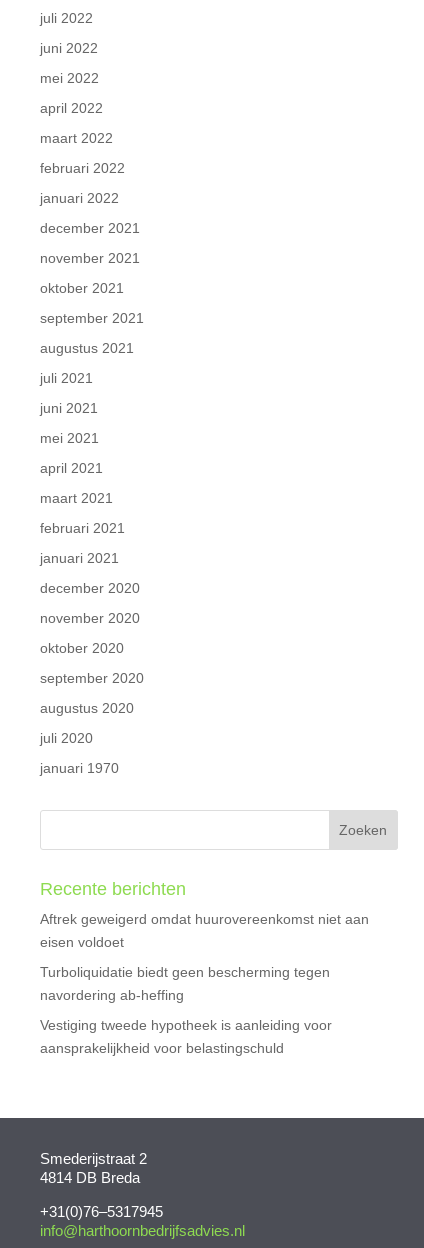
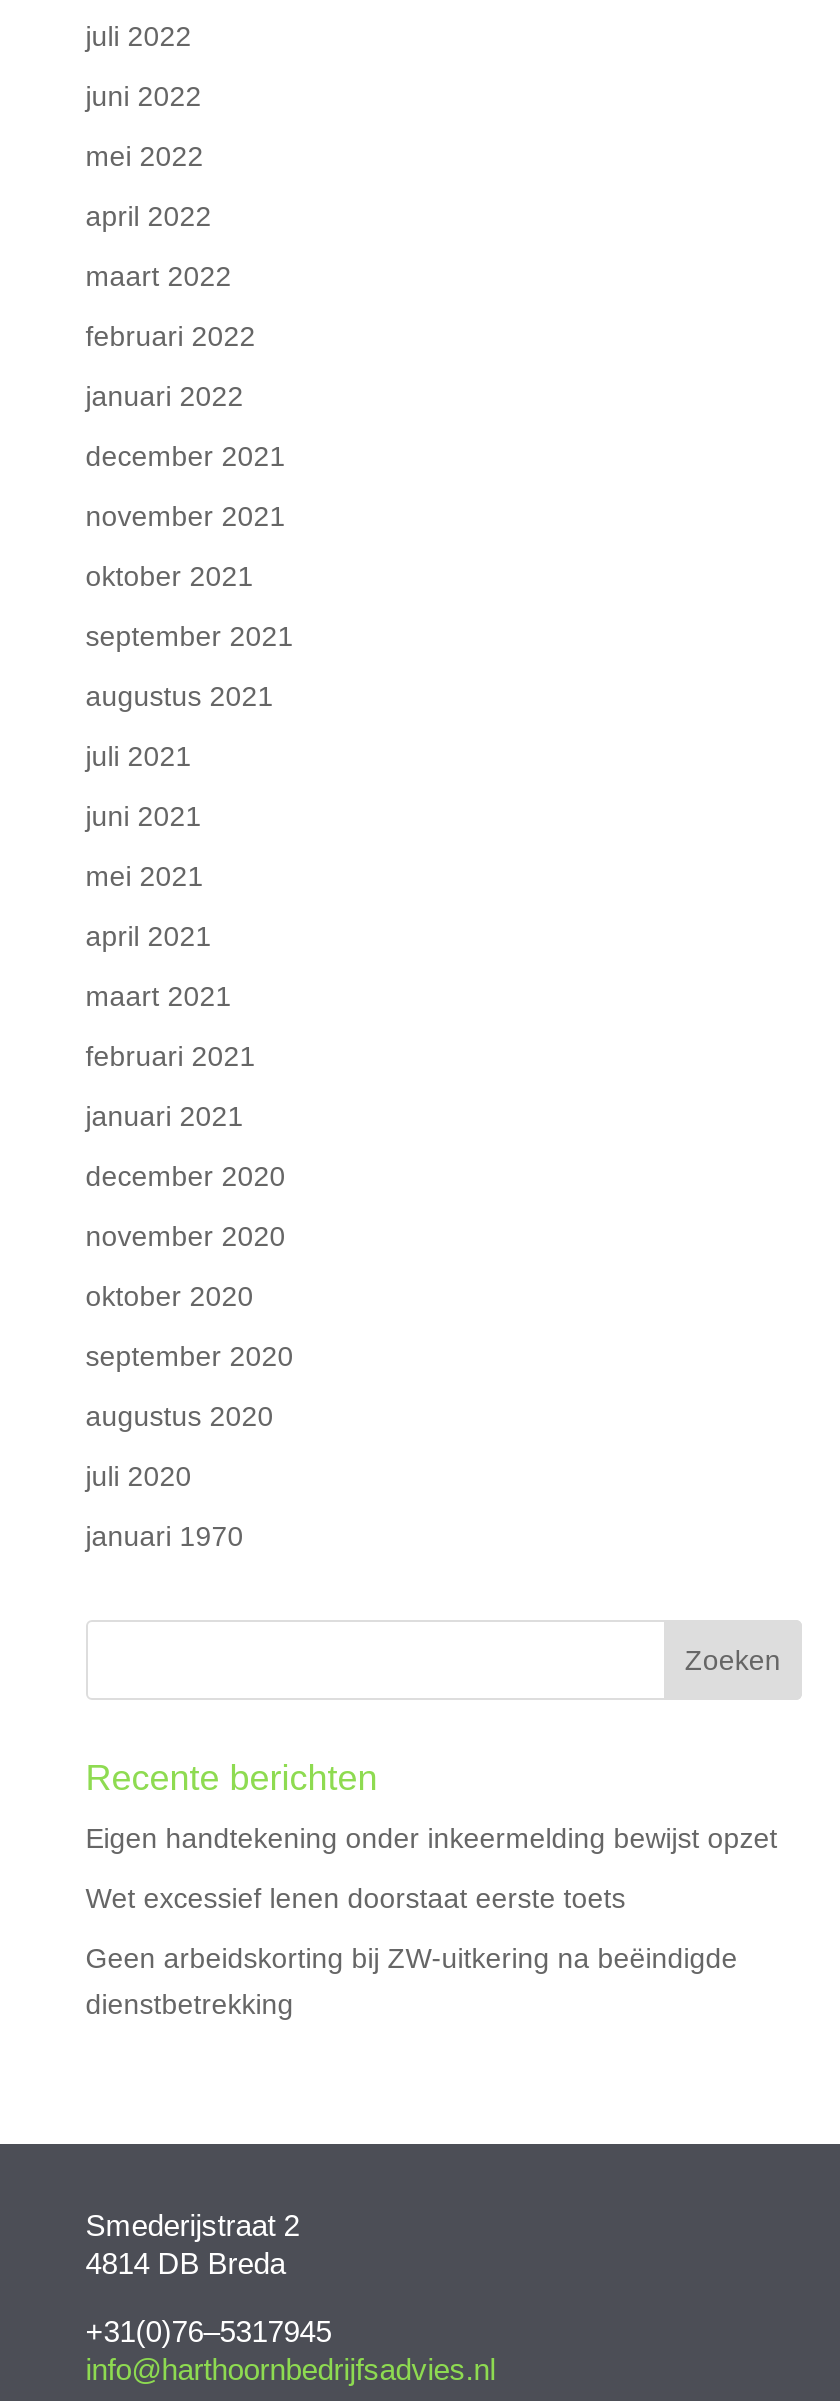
[40,911,369,950] Aftrek geweigerd omdat huurovereenkomst niet aan | eisen voldoet -> [86,1823,778,1855] Eigen handtekening onder inkeermelding bewijst opzet
[40,964,330,1003] Turboliquidatie biedt geen bescherming tegen | navordering ab-heffing -> [86,1883,626,1915] Wet excessief lenen doorstaat eerste toets
[40,1017,332,1056] Vestiging tweede hypotheek is aanleiding voor | aansprakelijkheid voor belastingschuld -> [86,1943,738,2021] Geen arbeidskorting bij ZW-uitkering na beëindigde | dienstbetrekking

